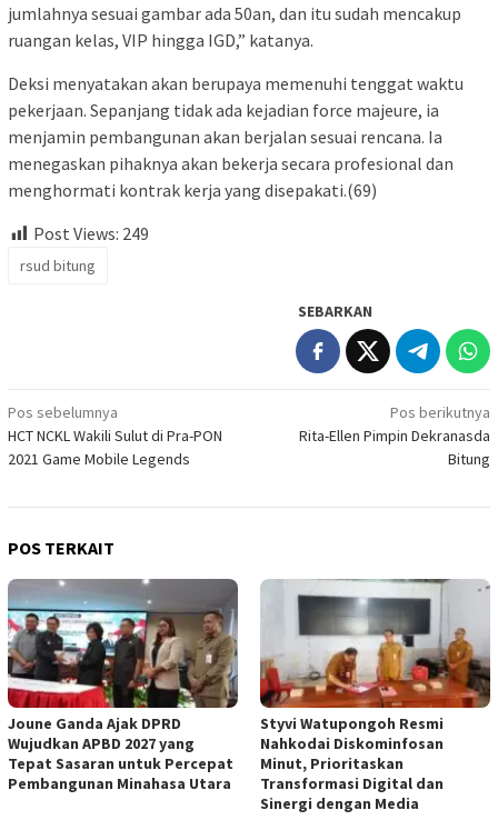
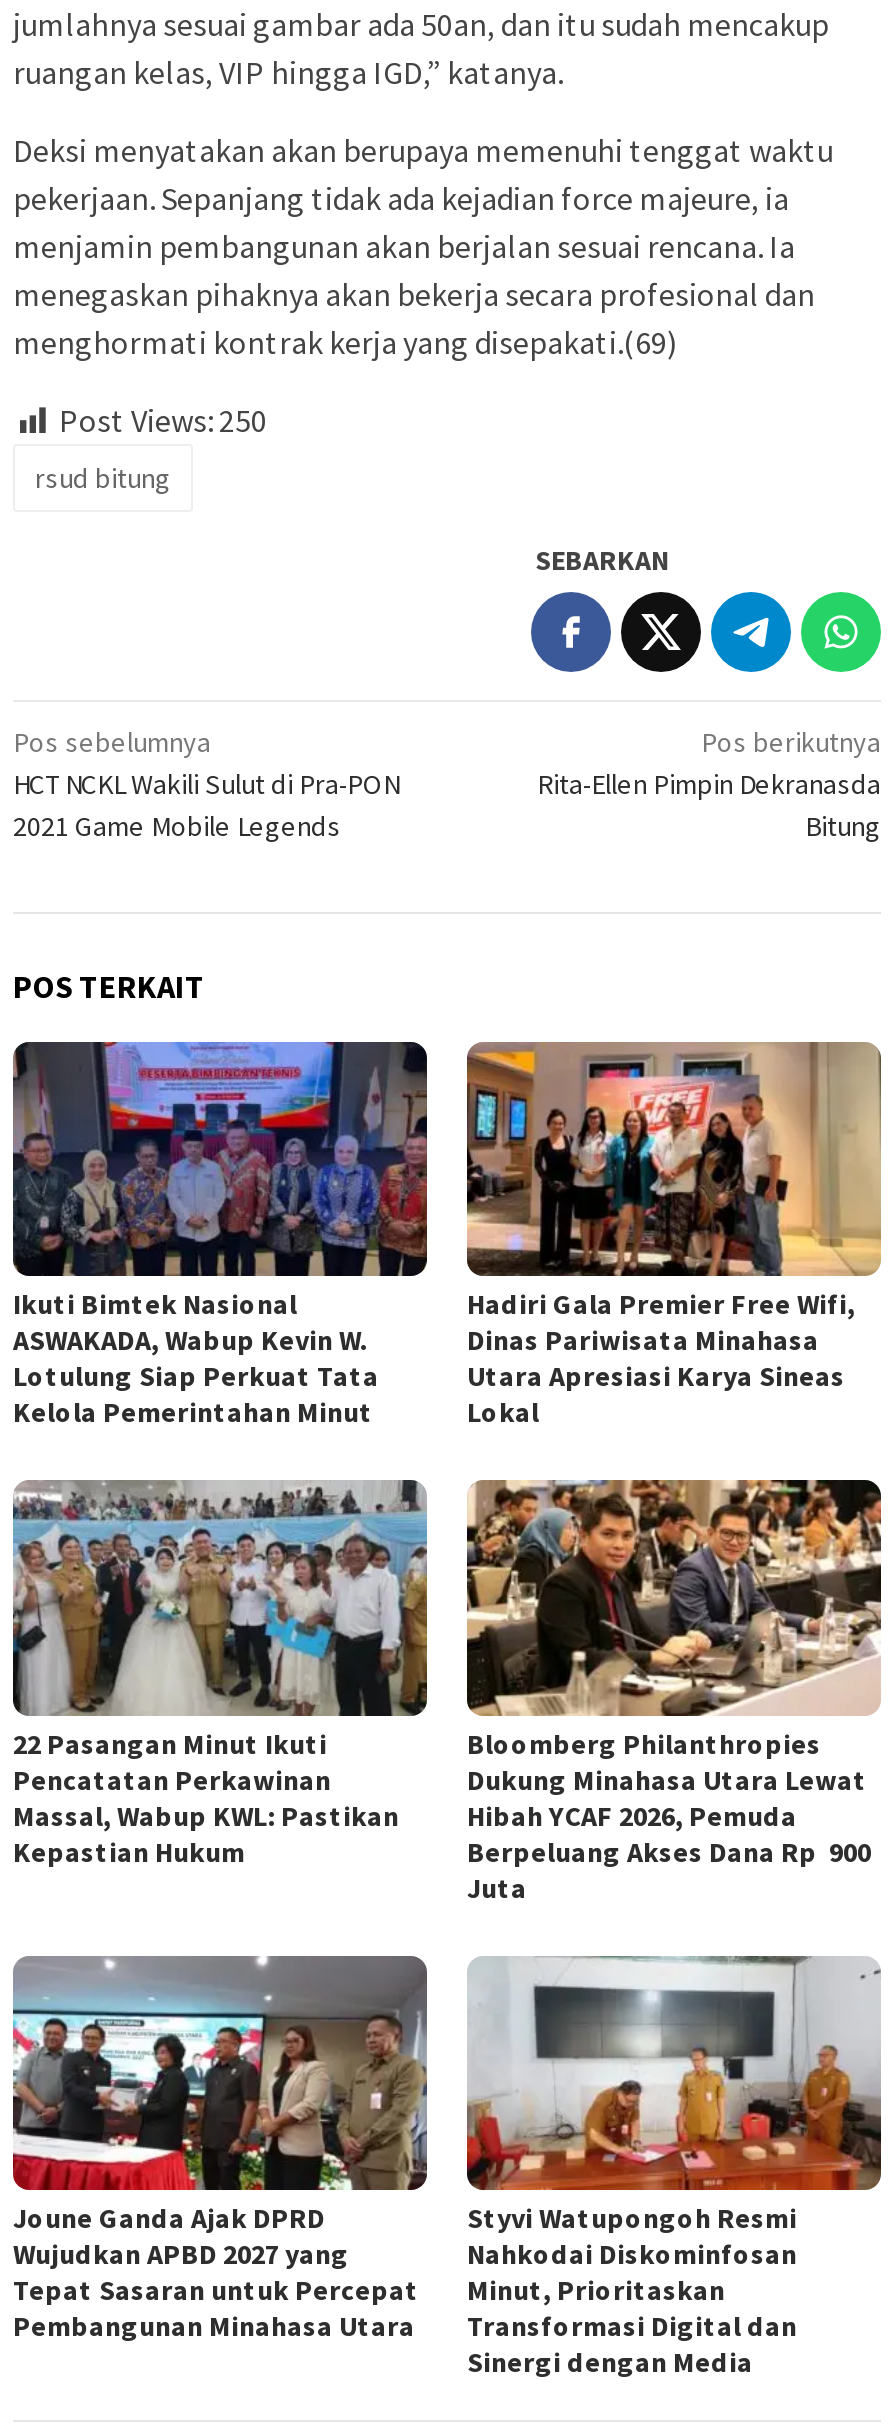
[33,222,149,244] Post Views: 249 -> [59,400,267,440] Post Views: 250
none -> [11,1040,429,1430] [image] | Ikuti Bimtek Nasional | ASWAKADA, Wabup Kevin W. | Lotulung Siap Perkuat Tata | Kelola Pemerintahan Minut
none -> [11,1478,429,1869] [image] | 22 Pasangan Minut Ikuti | Pencatatan Perkawinan | Massal, Wabup KWL: Pastikan | Kepastian Hukum
none -> [465,1042,883,1430] [image] | Hadiri Gala Premier Free Wifi, | Dinas Pariwisata Minahasa | Utara Apresiasi Karya Sineas | Lokal
none -> [465,1478,883,1905] [image] | Bloomberg Philanthropies | Dukung Minahasa Utara Lewat | Hibah YCAF 2026, Pemuda | Berpeluang Akses Dana Rp 900 | Juta

